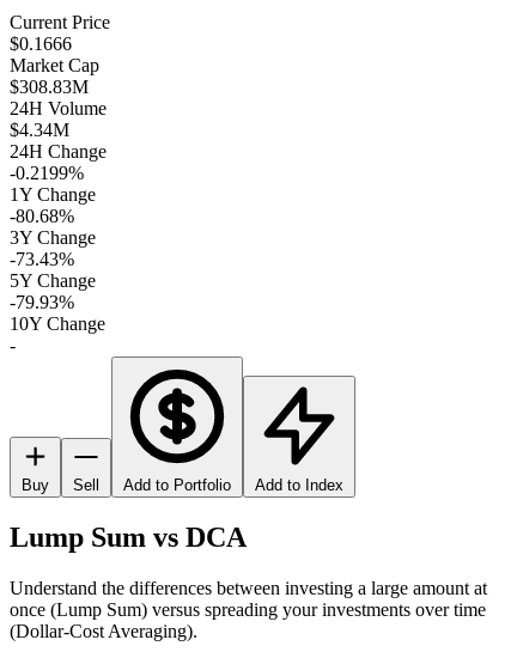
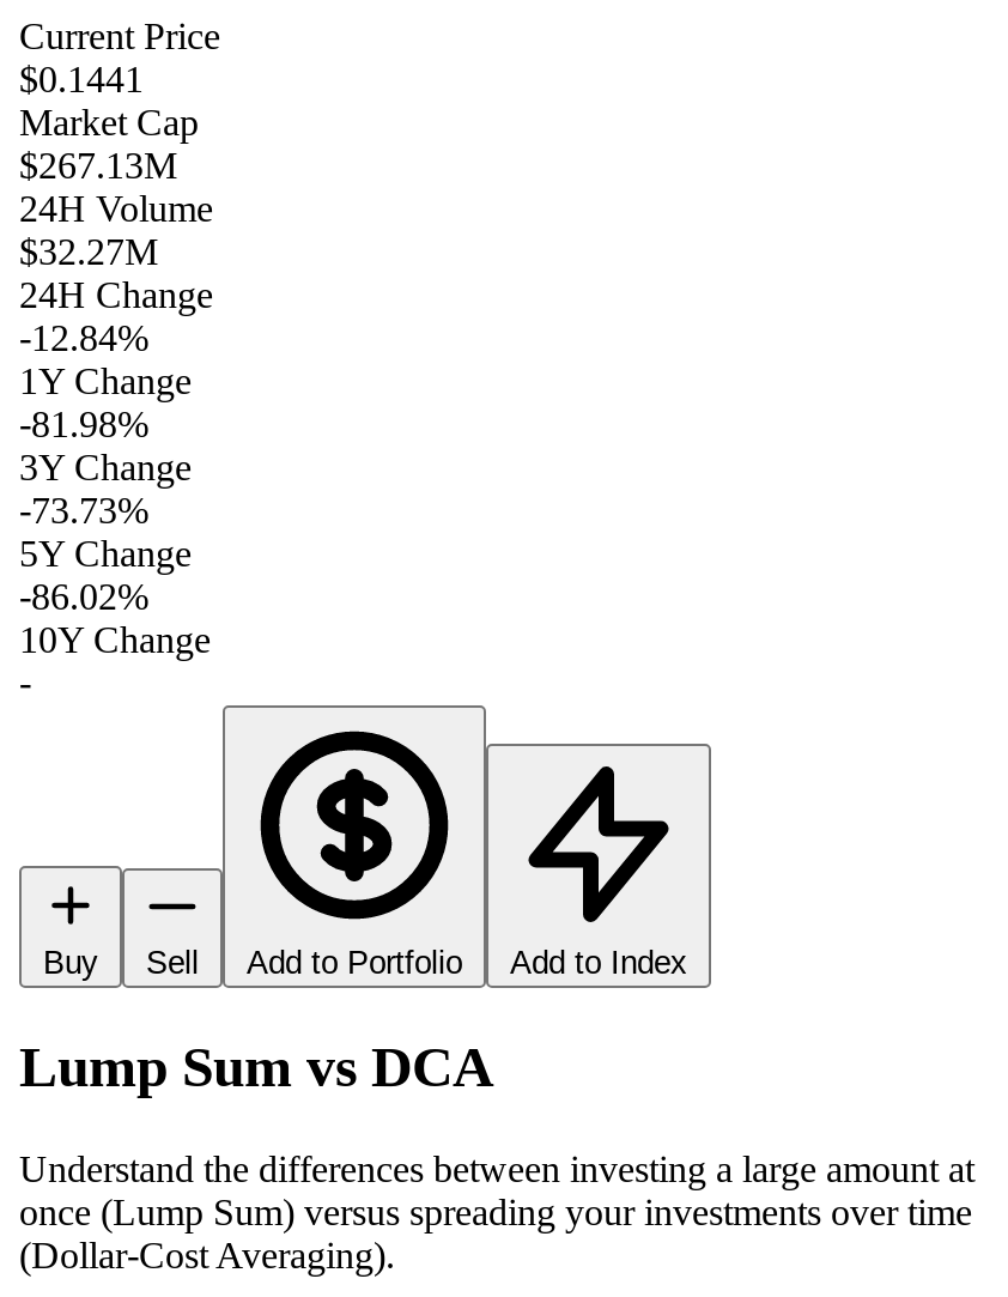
[10,34,72,54] $0.1666 -> [19,59,144,100] $0.1441
[10,77,89,97] $308.83M -> [19,146,177,186] $267.13M
[10,120,69,140] $4.34M -> [19,232,158,273] $32.27M
[10,163,84,183] -0.2199% -> [19,318,148,359] -12.84%
[10,206,74,226] -80.68% -> [19,404,148,445] -81.98%
[10,249,74,270] -73.43% -> [19,491,148,531] -73.73%
[10,292,74,313] -79.93% -> [19,577,148,617] -86.02%

